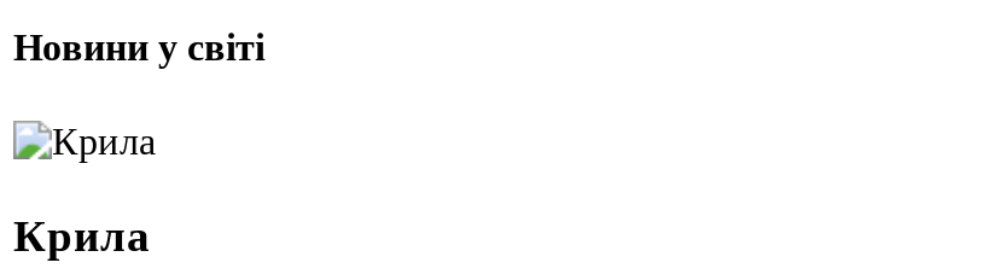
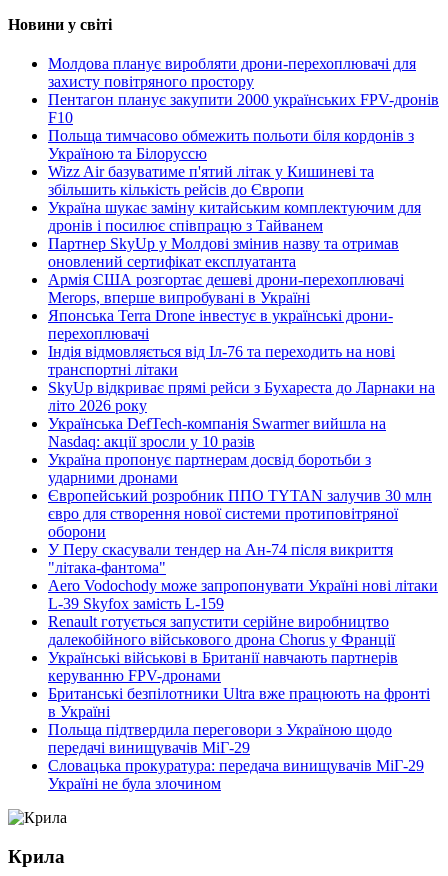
none -> [48,55,439,792] Молдова планує виробляти дрони-перехоплювачі для | захисту повітряного простору | Пентагон планує закупити 2000 українських FPV-дронів | F10 | Польща тимчасово обмежить польоти біля кордонів з | Україною та Білоруссю | Wizz Air базуватиме п'ятий літак у Кишиневі та | збільшить кількість рейсів до Європи | Україна шукає заміну китайським комплектуючим для | дронів і посилює співпрацю з Тайванем | Партнер SkyUp у Молдові змінив назву та отримав | оновлений сертифікат експлуатанта | Армія США розгортає дешеві дрони-перехоплювачі | Merops, вперше випробувані в Україні | Японська Terra Drone інвестує в українські дрони- | перехоплювачі | Індія відмовляється від Іл-76 та переходить на нові | транспортні літаки | SkyUp відкриває прямі рейси з Бухареста до Ларнаки на | літо 2026 року | Українська DefTech-компанія Swarmer вийшла на | Nasdaq: акції зросли у 10 разів | Україна пропонує партнерам досвід боротьби з | ударними дронами | Європейський розробник ППО TYTAN залучив 30 млн | євро для створення нової системи протиповітряної | оборони | У Перу скасували тендер на Ан-74 після викриття | "літака-фантома" | Aero Vodochody може запропонувати Україні нові літаки | L-39 Skyfox замість L-159 | Renault готується запустити серійне виробництво | далекобійного військового дрона Chorus у Франції | Українські військові в Британії навчають партнерів | керуванню FPV-дронами | Британські безпілотники Ultra вже працюють на фронті | в Україні | Польща підтвердила переговори з Україною щодо | передачі винищувачів МіГ-29 | Словацька прокуратура: передача винищувачів МіГ-29 | Україні не була злочином

